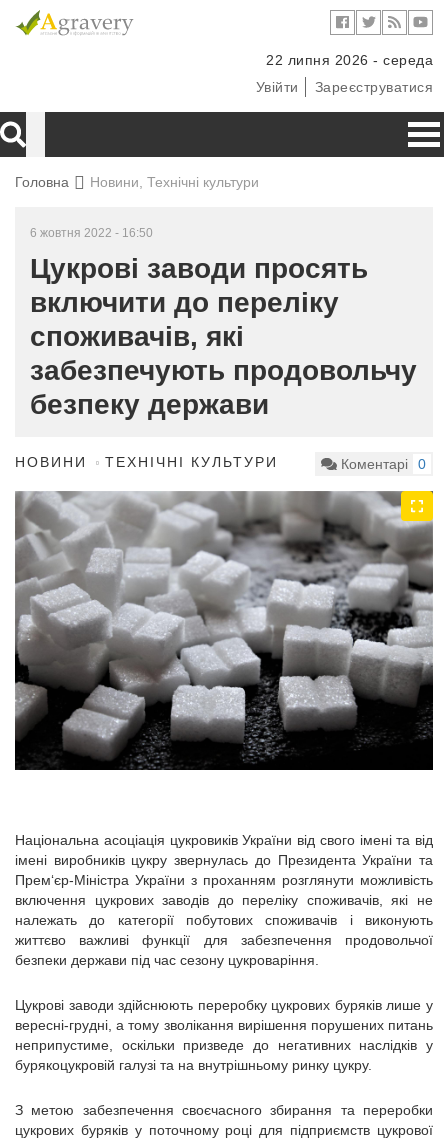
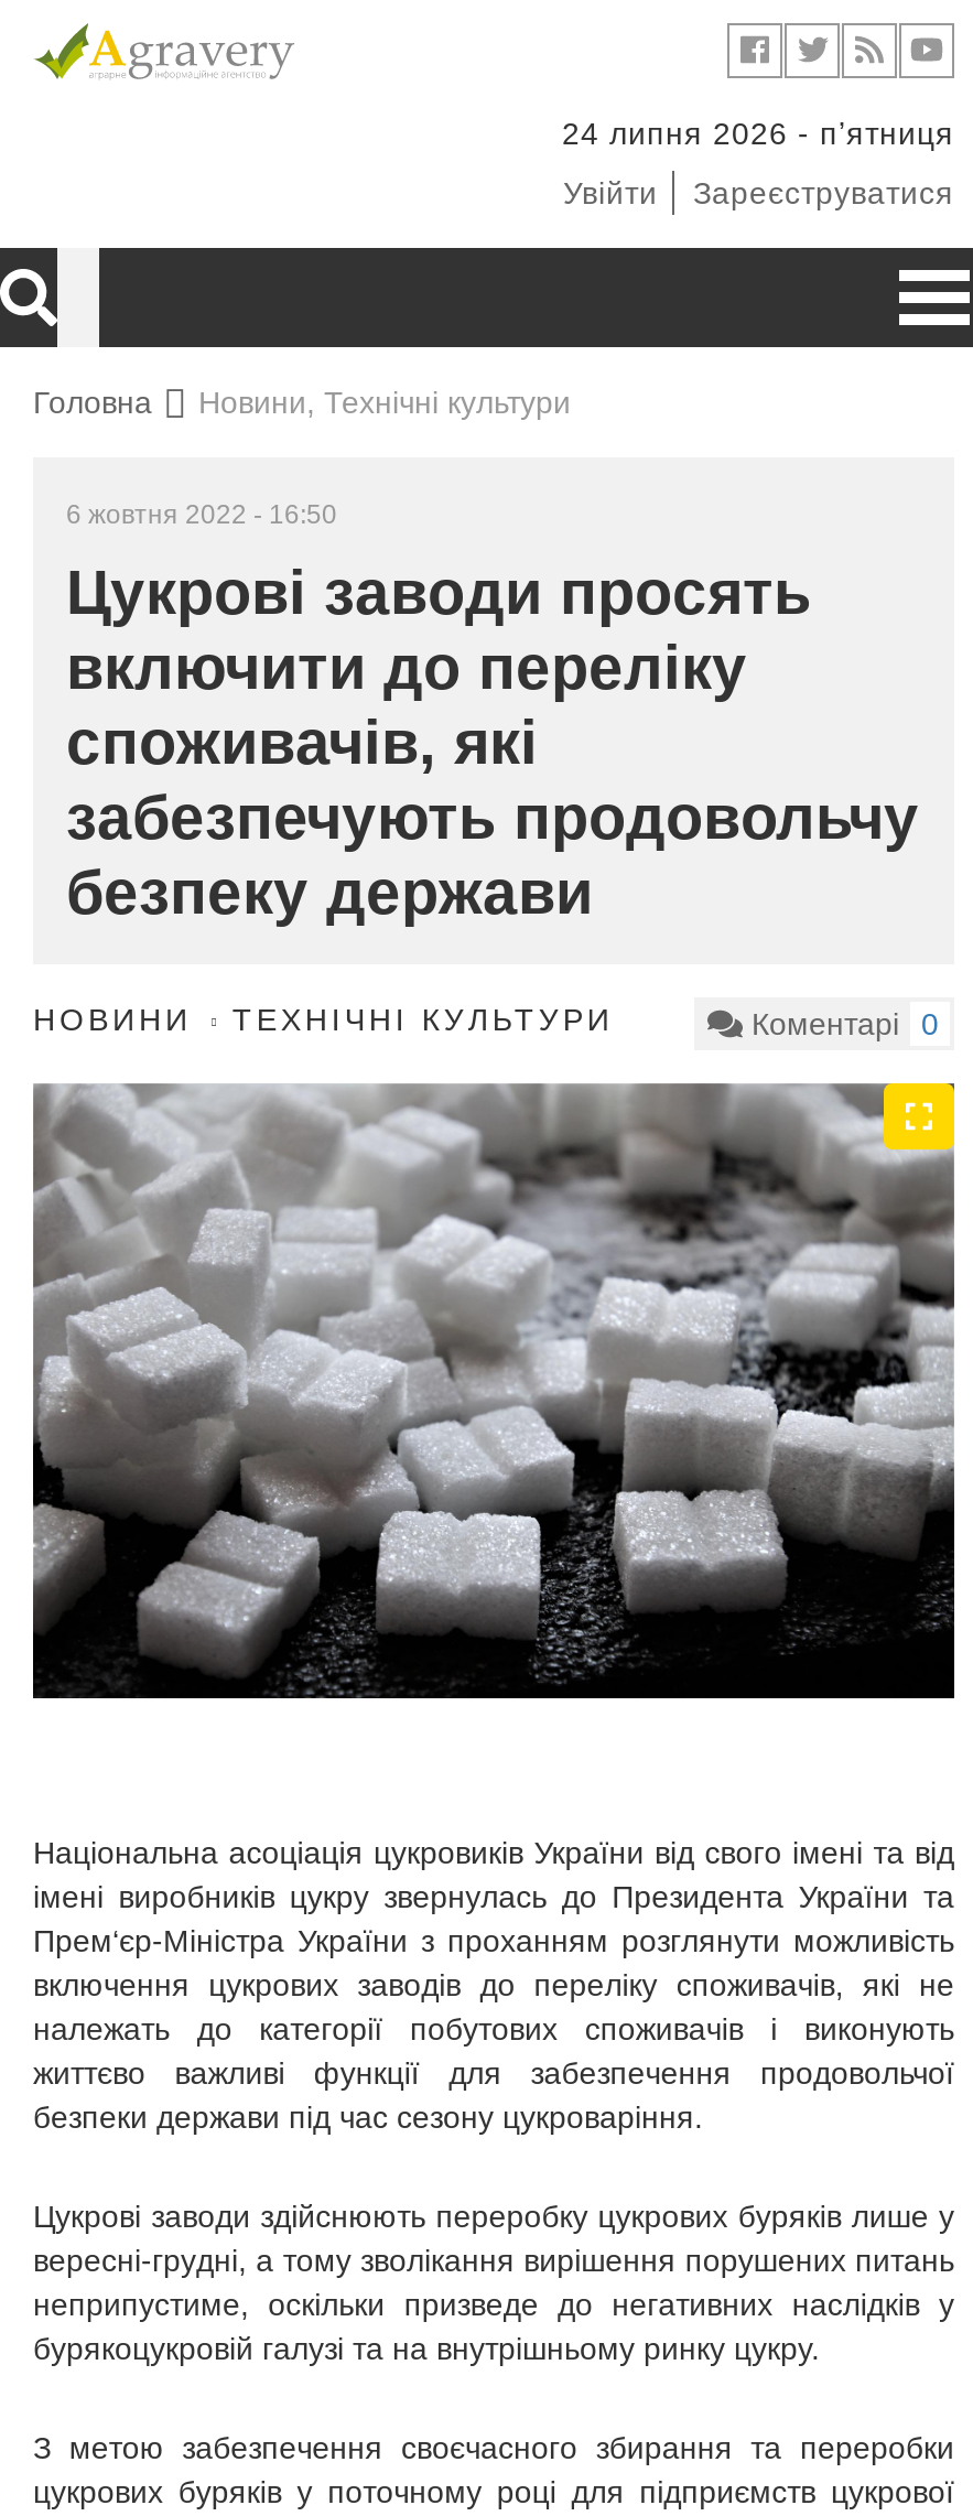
[266,52,433,68] 22 липня 2026 - середа -> [562,116,954,151] 24 липня 2026 - пʼятниця

